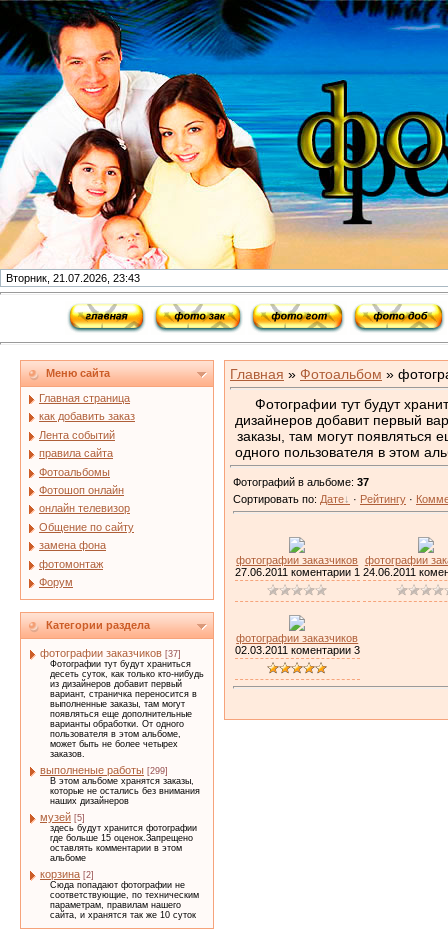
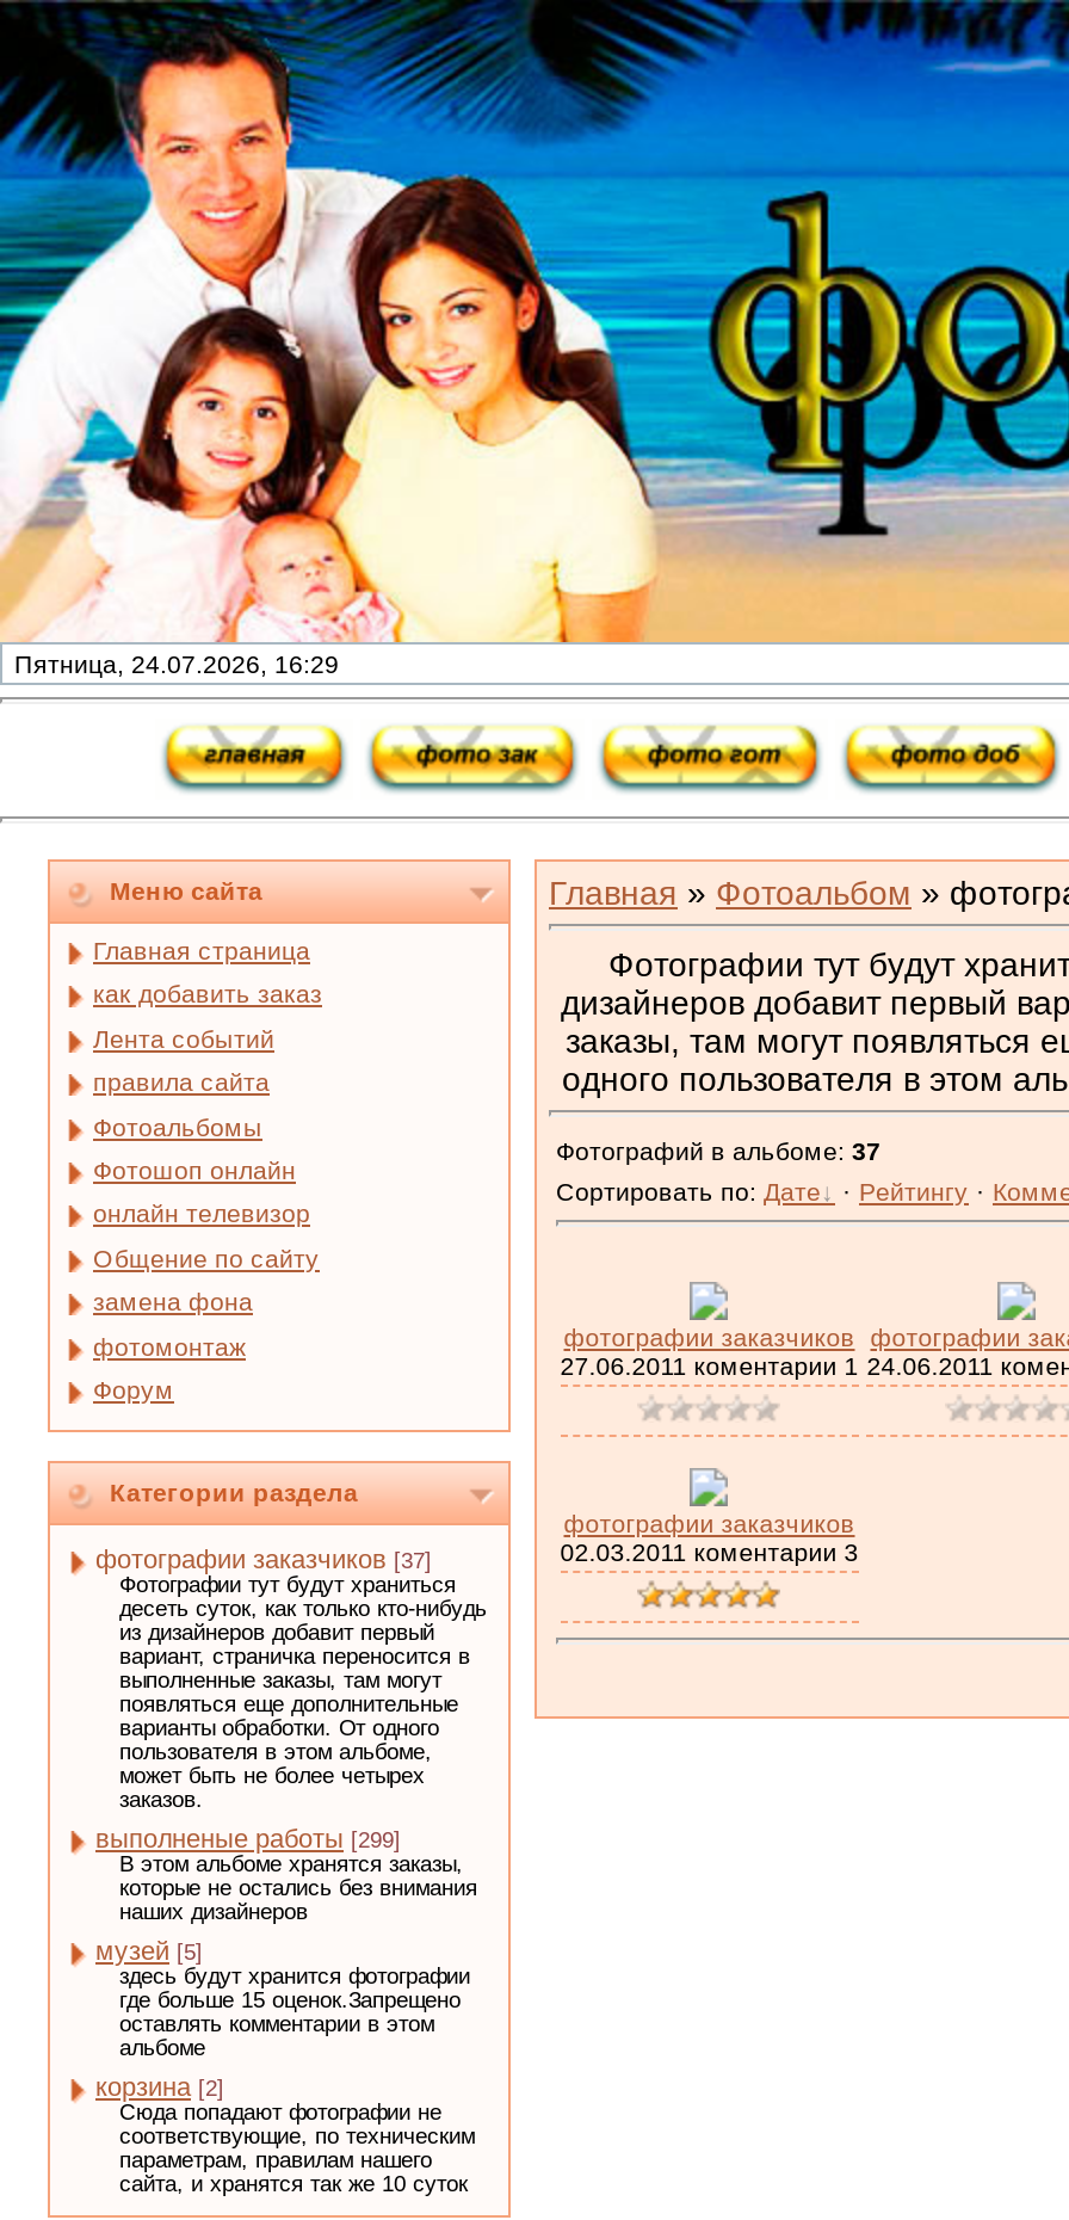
[6,272,140,284] Вторник, 21.07.2026, 23:43 -> [14,649,339,678] Пятница, 24.07.2026, 16:29

